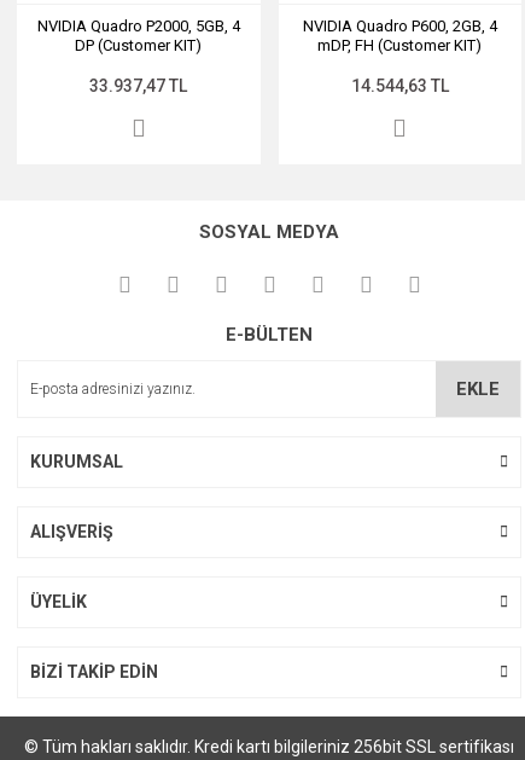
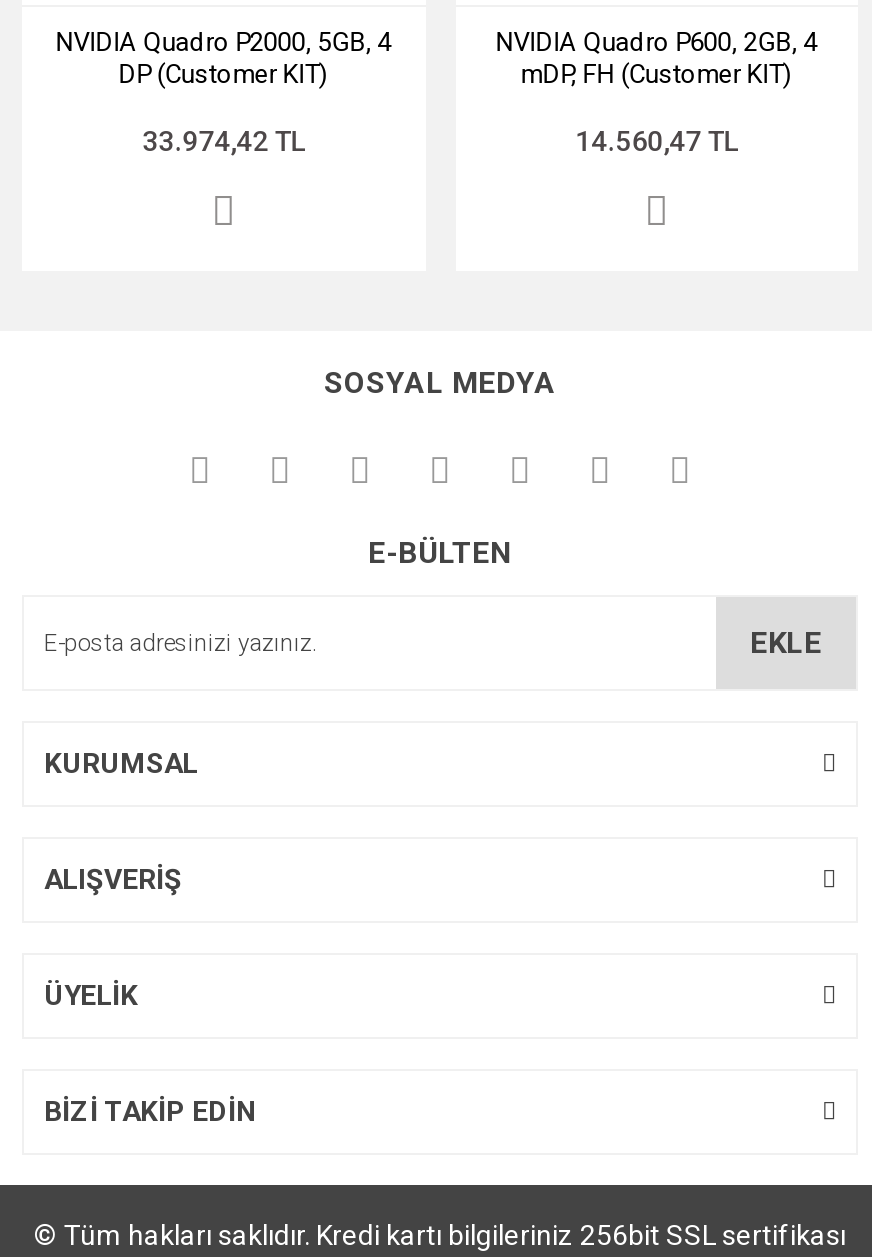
[90,76,187,95] 33.937,47 TL -> [142,124,304,156] 33.974,42 TL
[351,76,449,95] 14.544,63 TL -> [576,124,738,156] 14.560,47 TL

